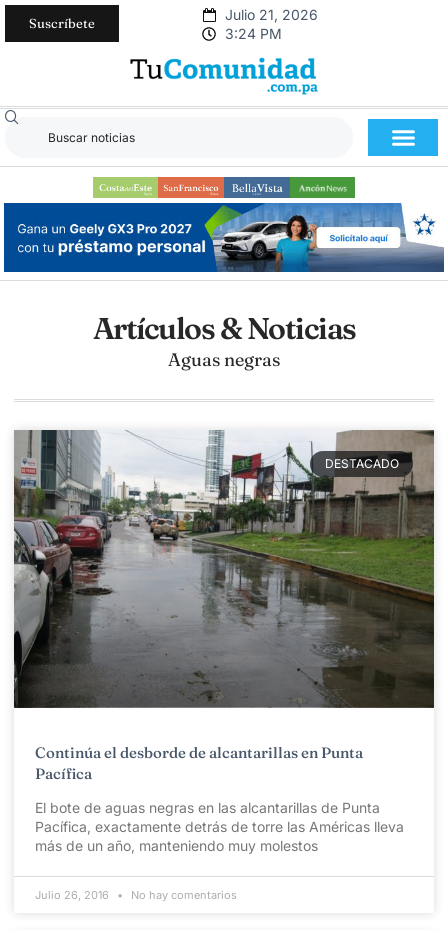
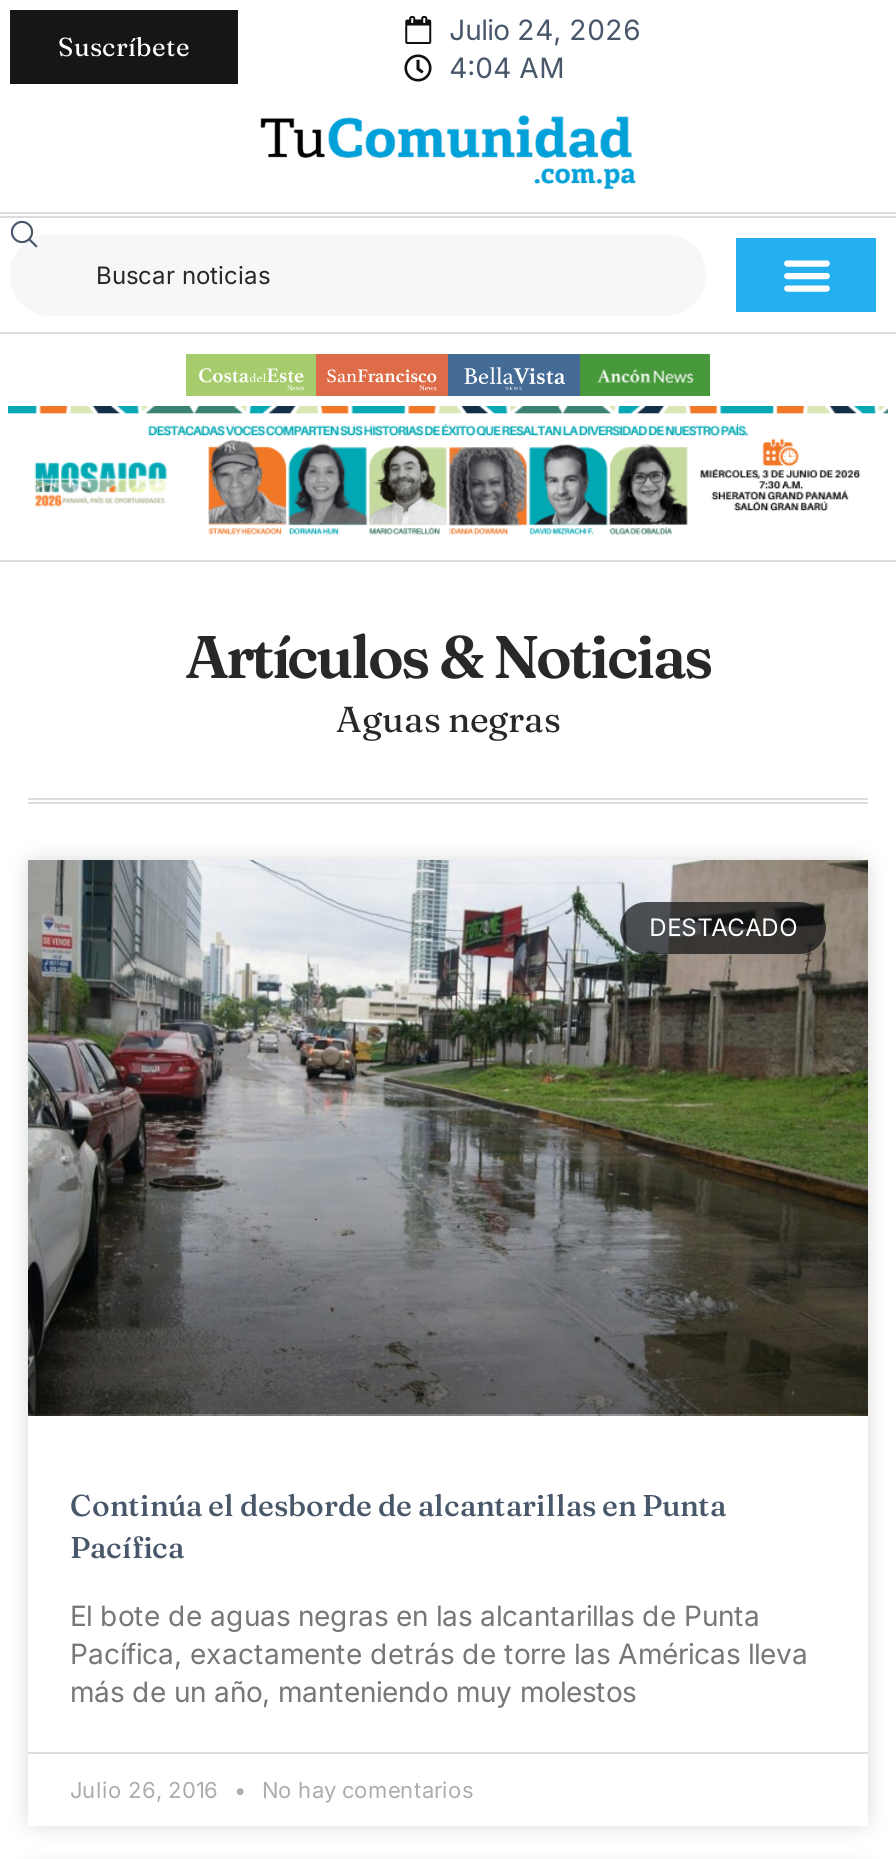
[225,6,318,42] Julio 21, 2026 | 3:24 PM -> [449,12,641,84] Julio 24, 2026 | 4:04 AM
[3,202,445,273] [image] -> [6,404,890,544] [image]

